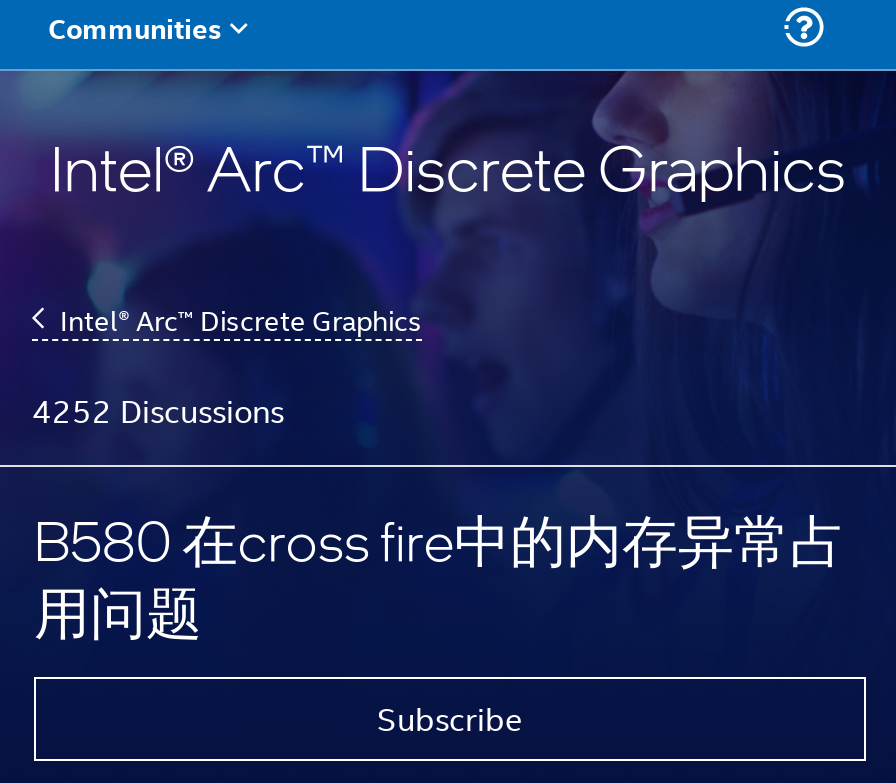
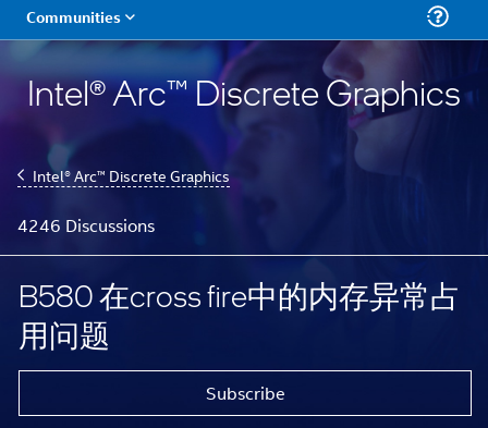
[32,387,284,433] 4252 Discussions -> [17,212,155,237] 4246 Discussions

